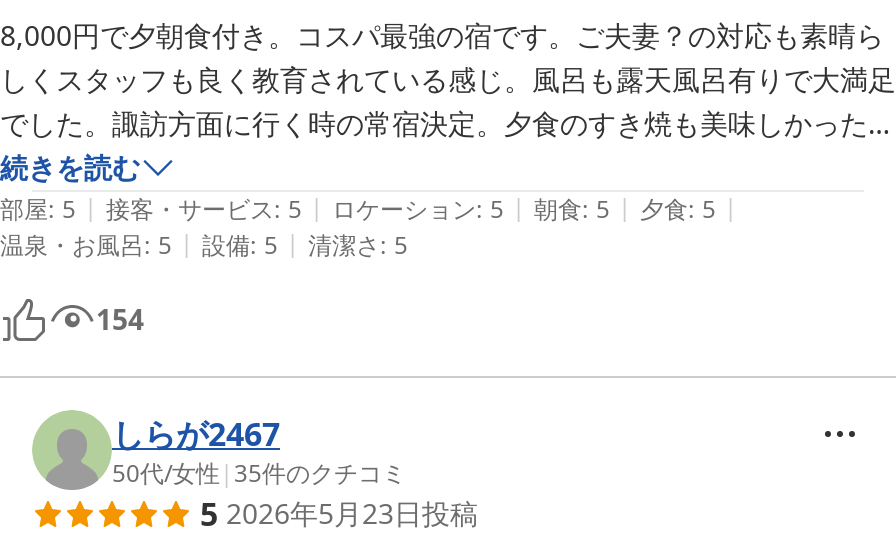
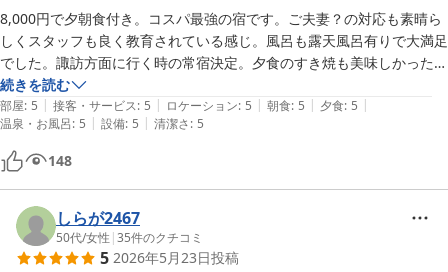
[96,300,144,338] 154 -> [48,151,72,170] 148

